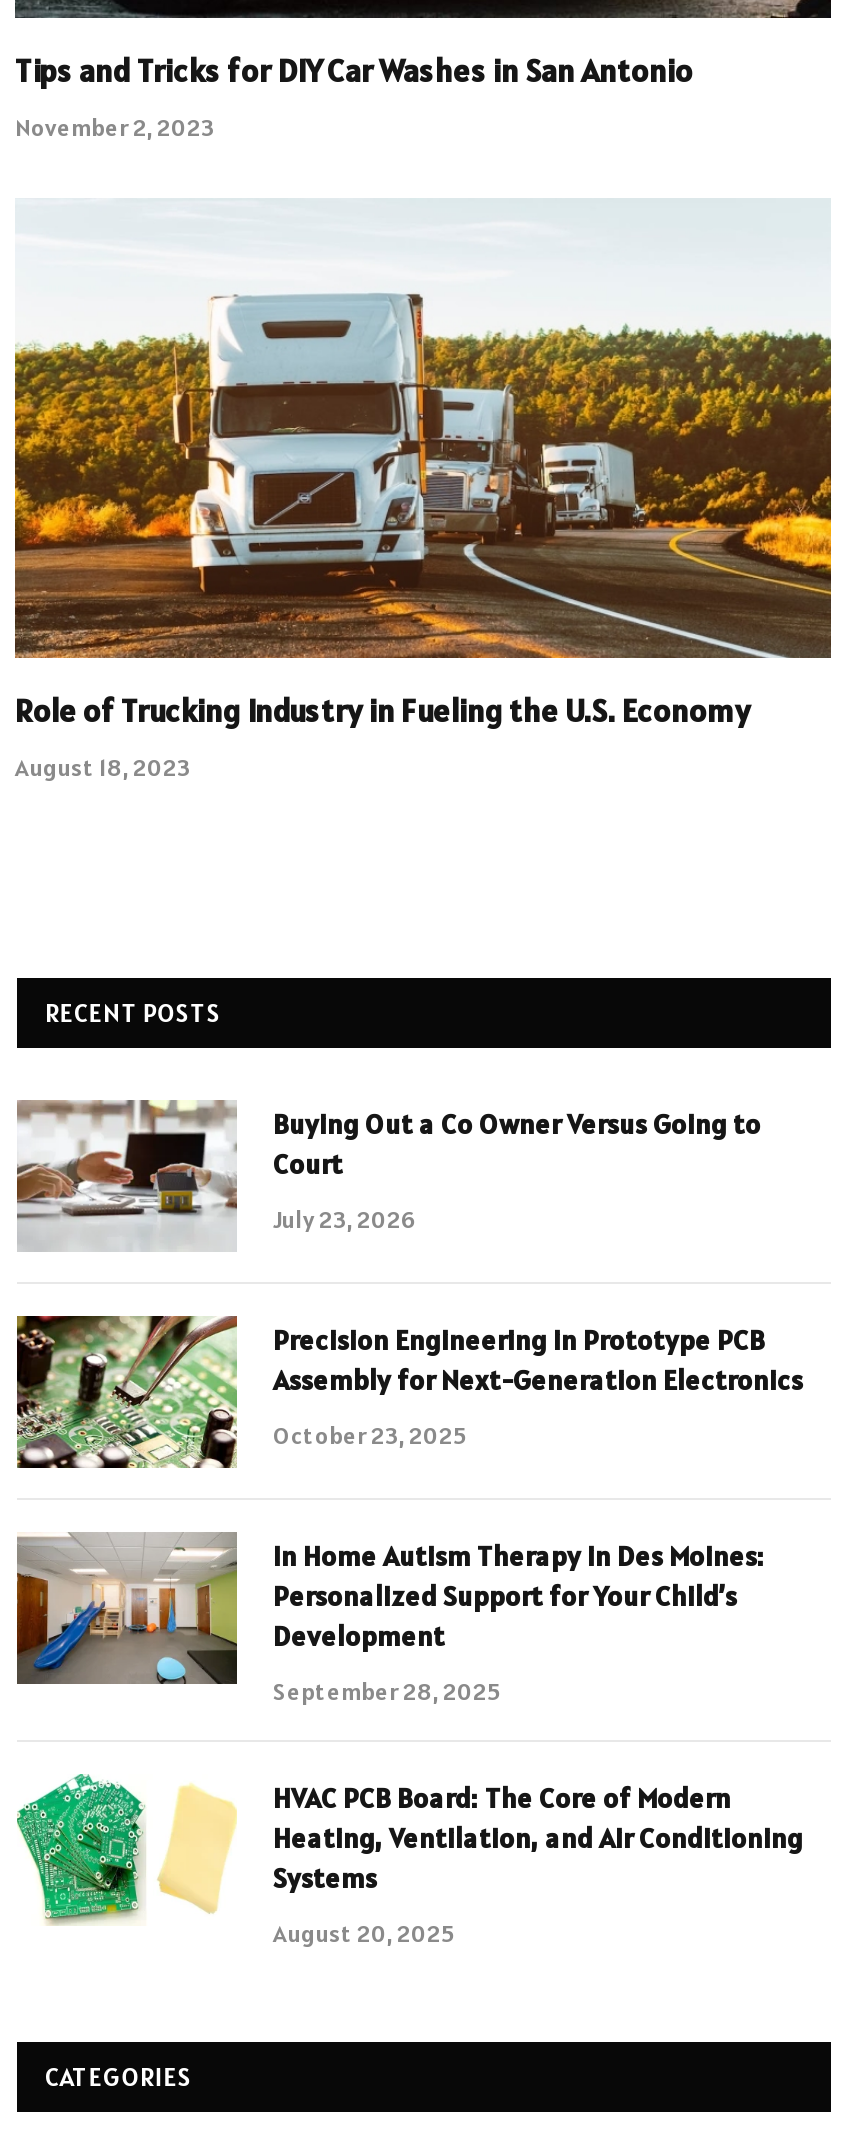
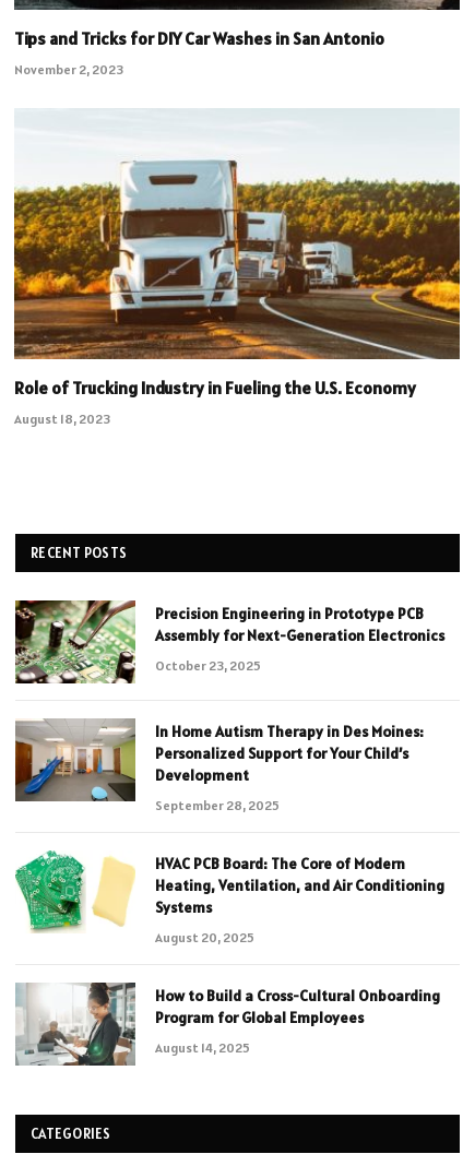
[17,1100,761,1252] [image] | Buying Out a Co Owner Versus Going to | Court | July 23, 2026 -> none
moved [13,1312,803,1947] -> [13,598,444,945]: [image] | Precision Engineering in Prototype PCB | Assembly for Next-Generation Electronics | ... | Systems | August 20, 2025
none -> [14,981,440,1067] [image] | How to Build a Cross-Cultural Onboarding | Program for Global Employees | August 14, 2025

